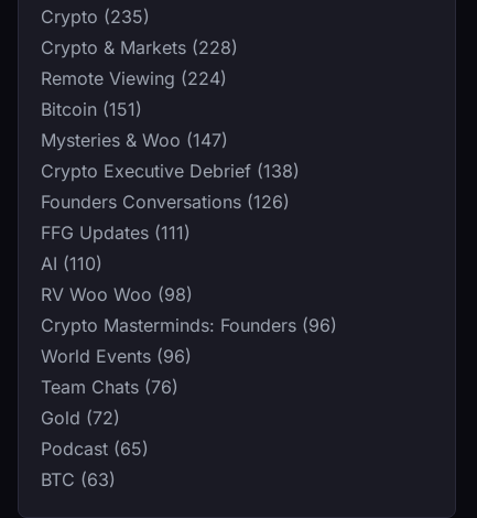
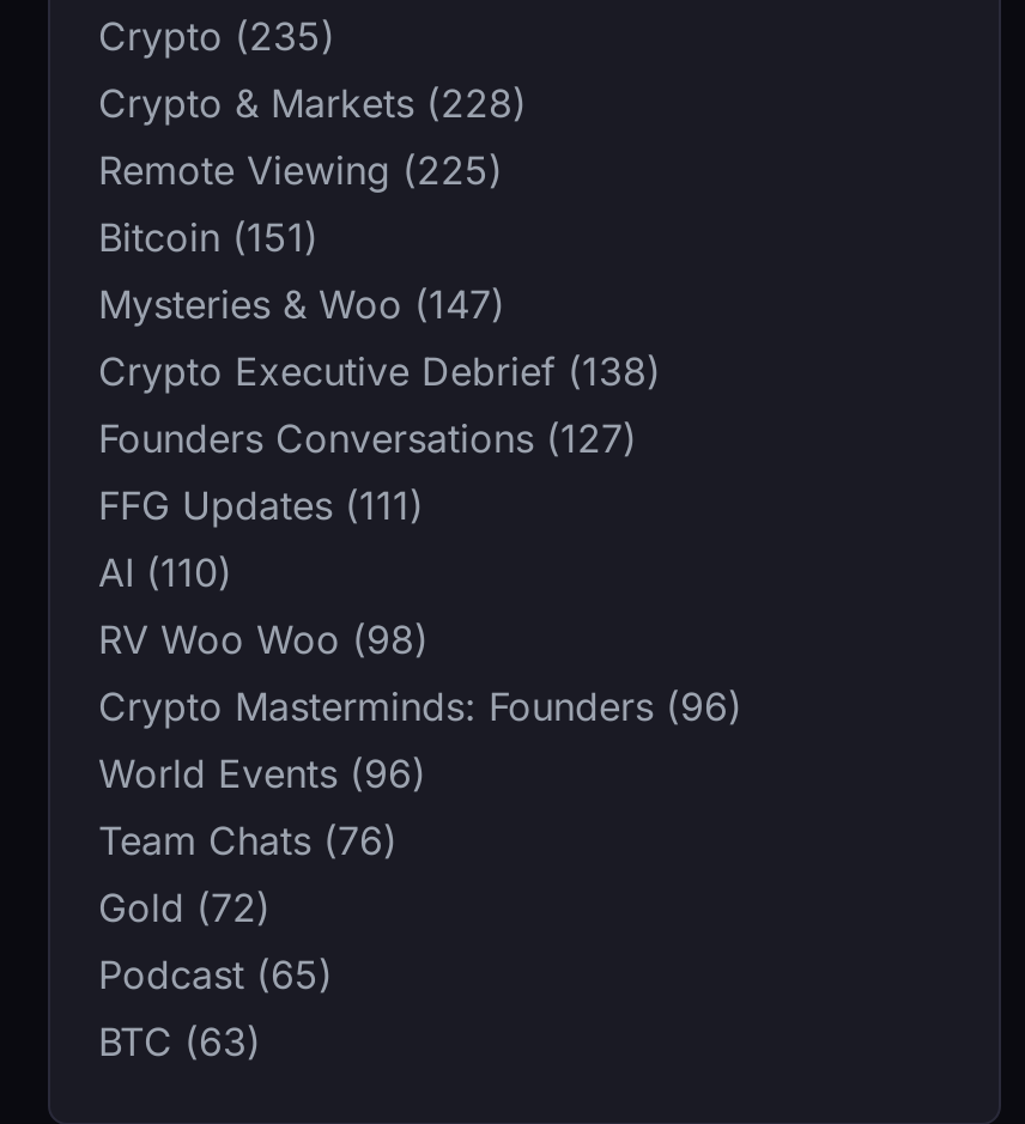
[41,67,227,89] Remote Viewing (224) -> [98,145,503,193] Remote Viewing (225)
[41,191,290,213] Founders Conversations (126) -> [98,413,637,461] Founders Conversations (127)

